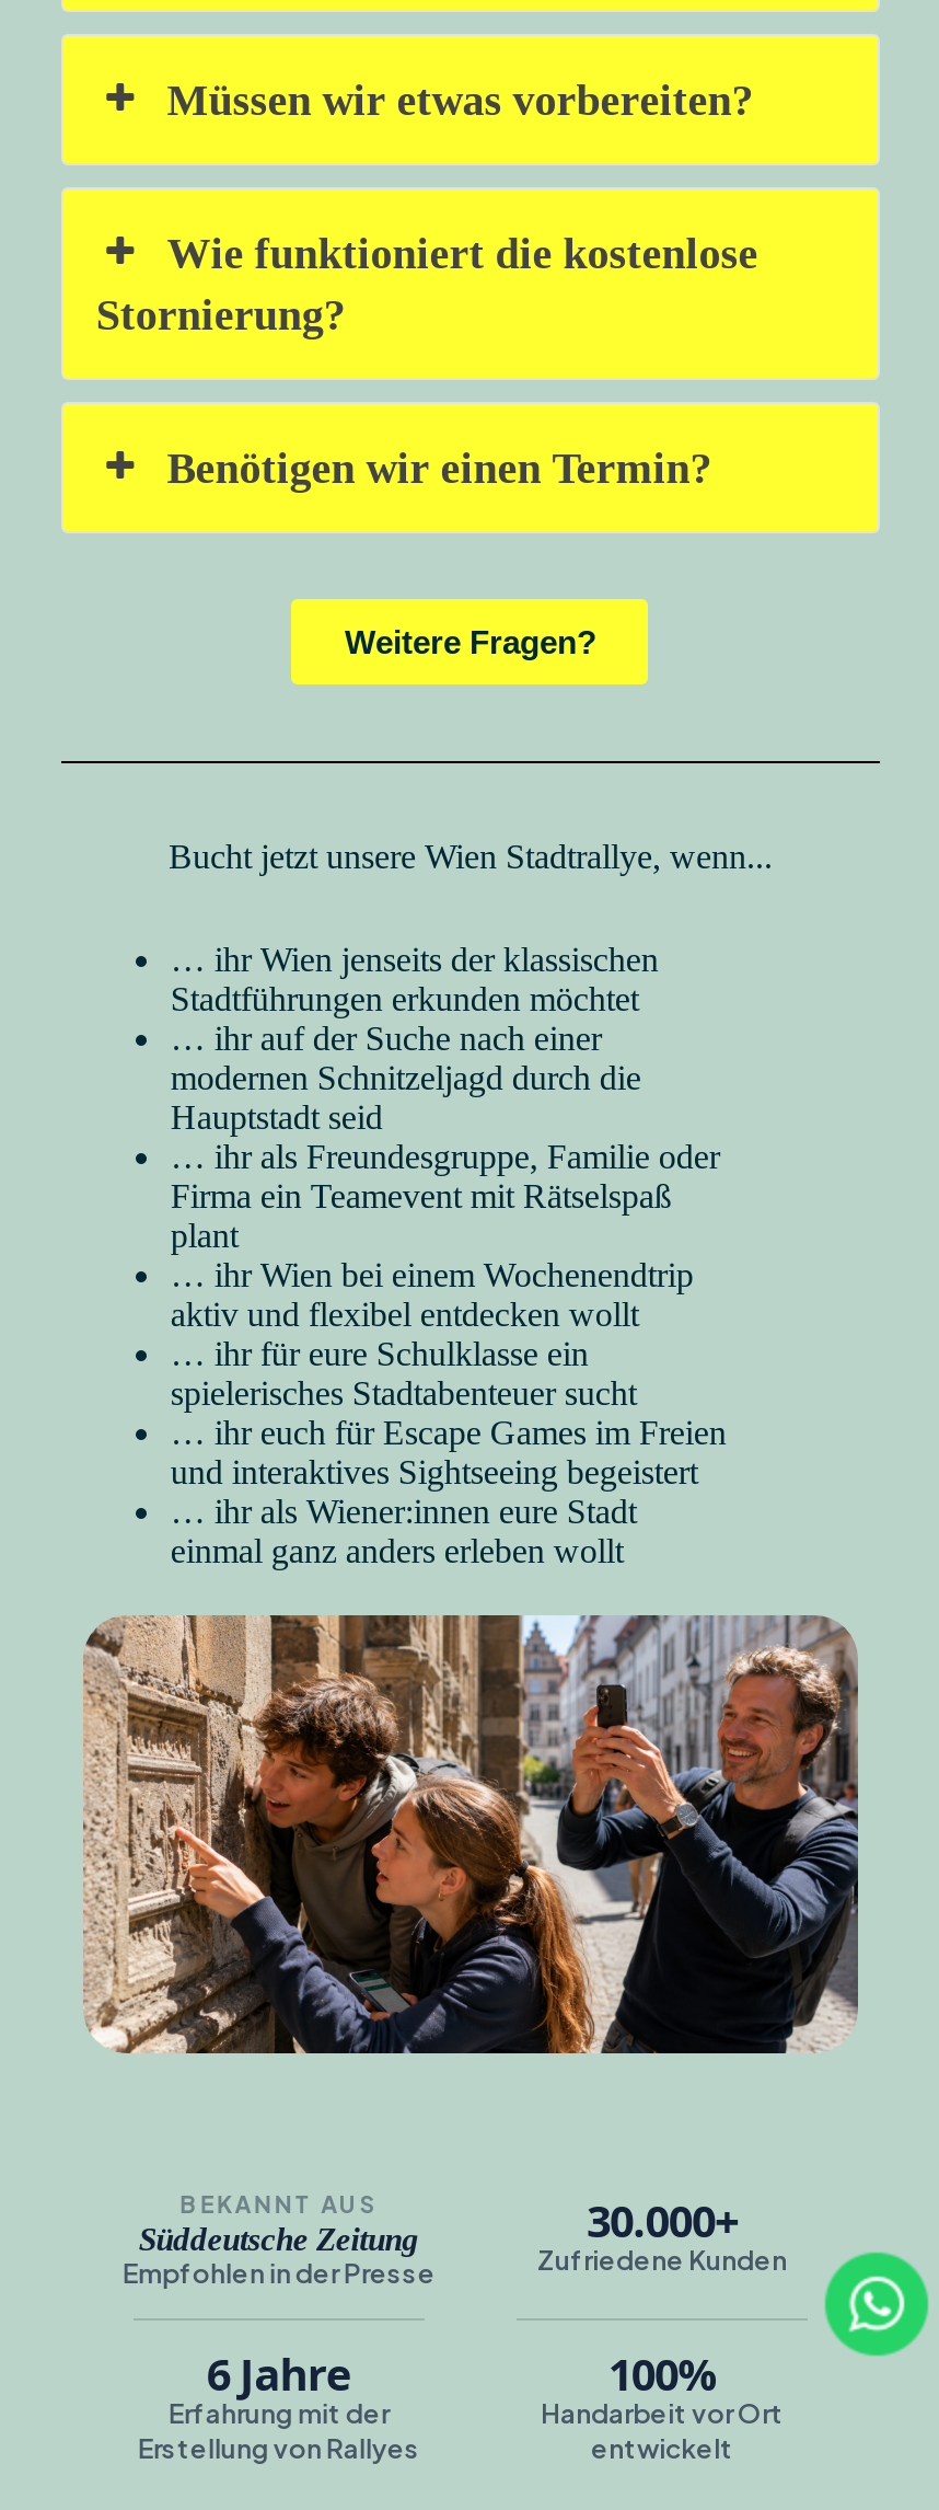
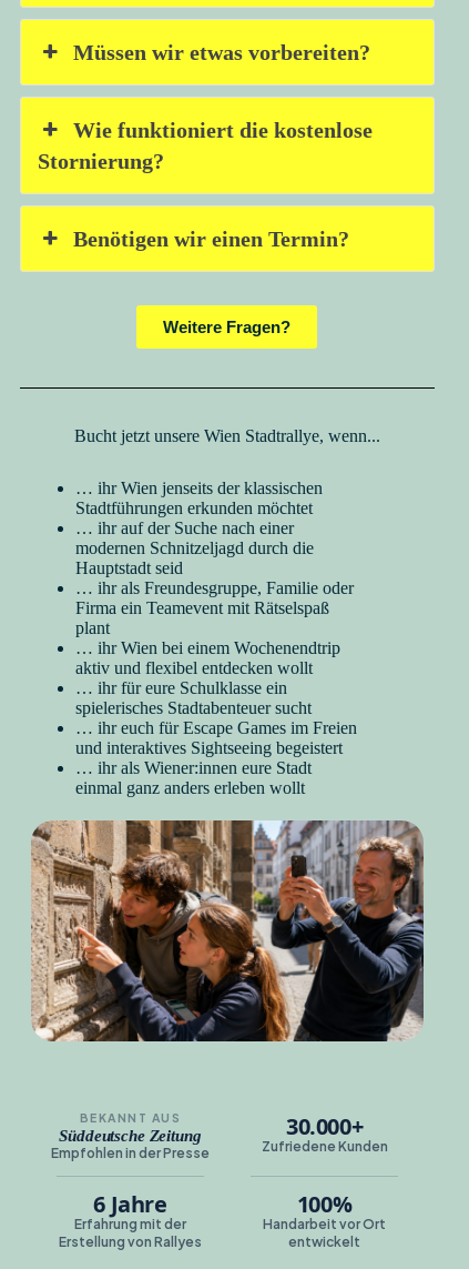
[823,2250,930,2358] [image] -> none

